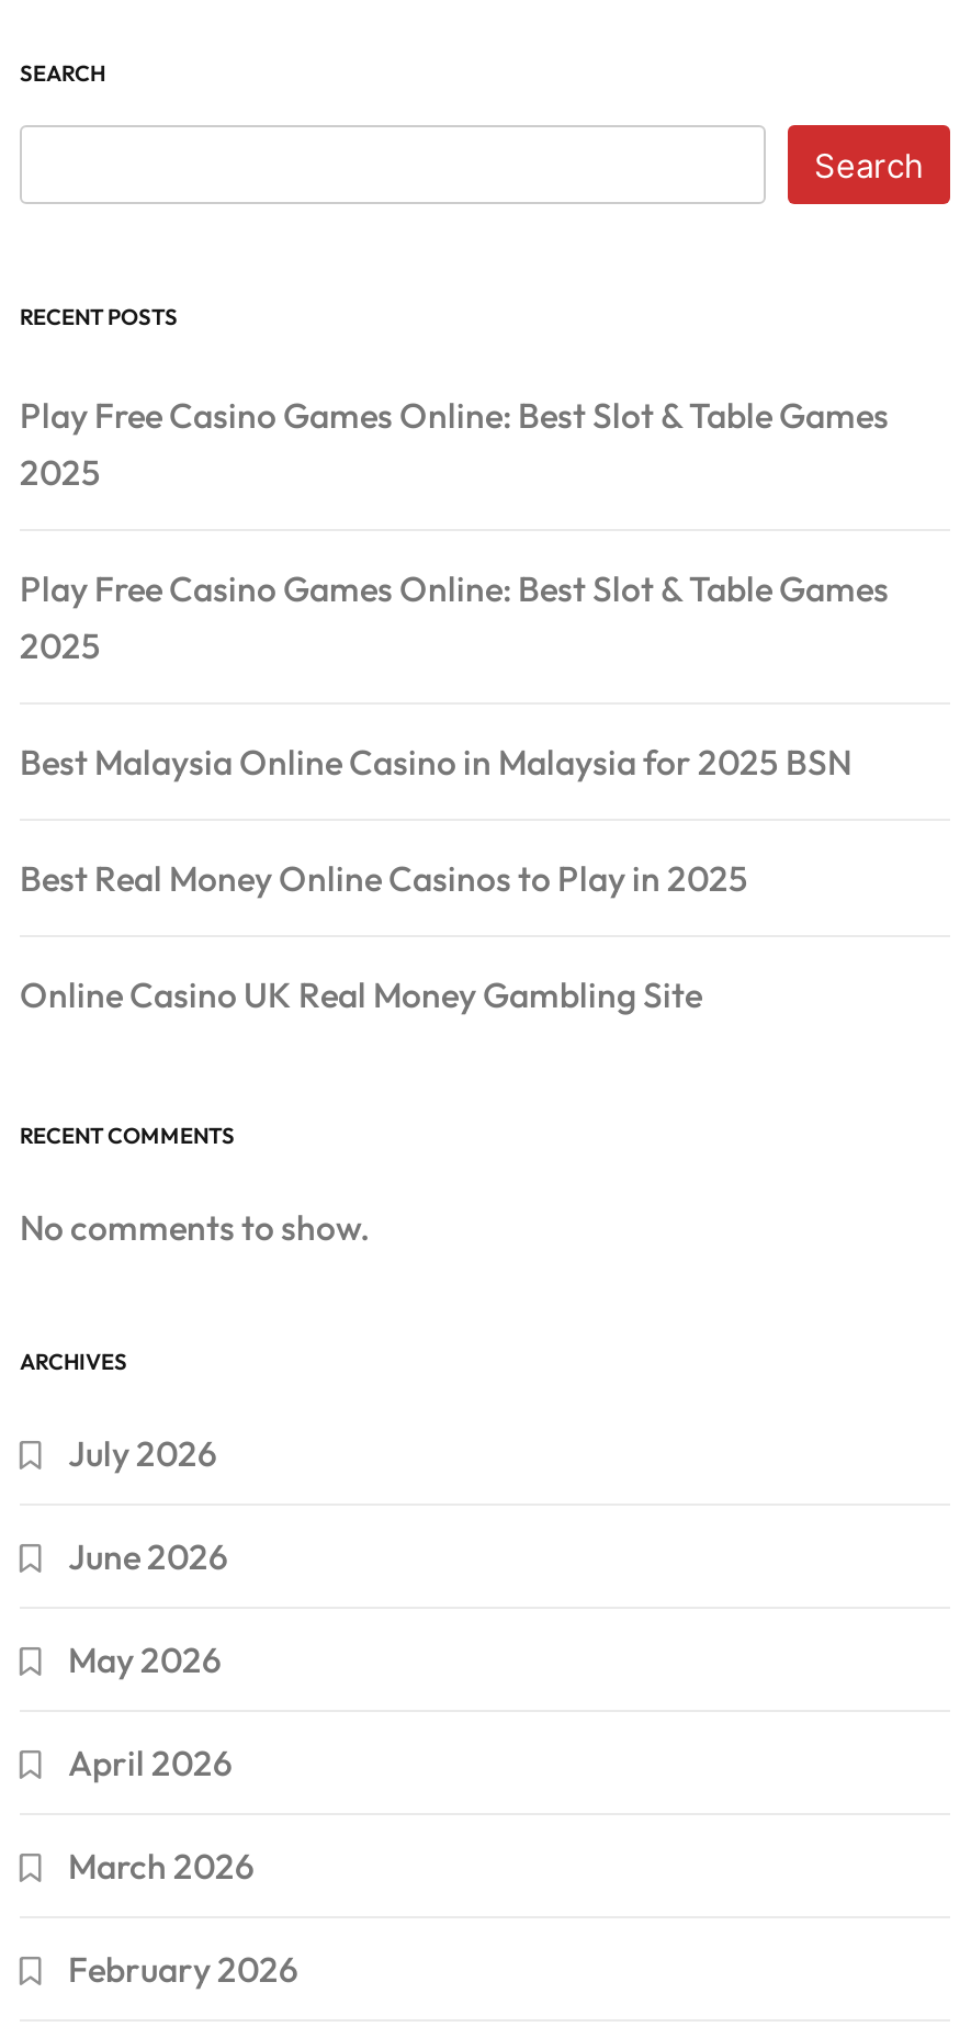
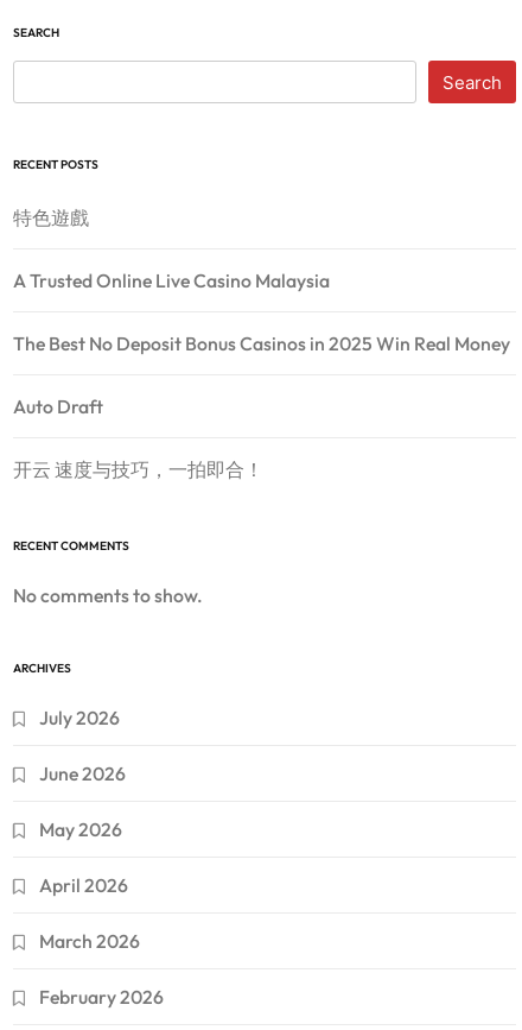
[20,393,889,494] Play Free Casino Games Online: Best Slot & Table Games | 2025 -> [13,206,89,229] 特色遊戲
[20,566,889,667] Play Free Casino Games Online: Best Slot & Table Games | 2025 -> [13,268,330,292] A Trusted Online Live Casino Malaysia
[20,740,851,784] Best Malaysia Online Casino in Malaysia for 2025 BSN -> [13,331,510,355] The Best No Deposit Bonus Casinos in 2025 Win Real Money
[20,856,748,900] Best Real Money Online Casinos to Play in 2025 -> [13,394,103,418] Auto Draft
[20,972,702,1016] Online Casino UK Real Money Gambling Site -> [13,457,263,481] 开云 速度与技巧，一拍即合！

